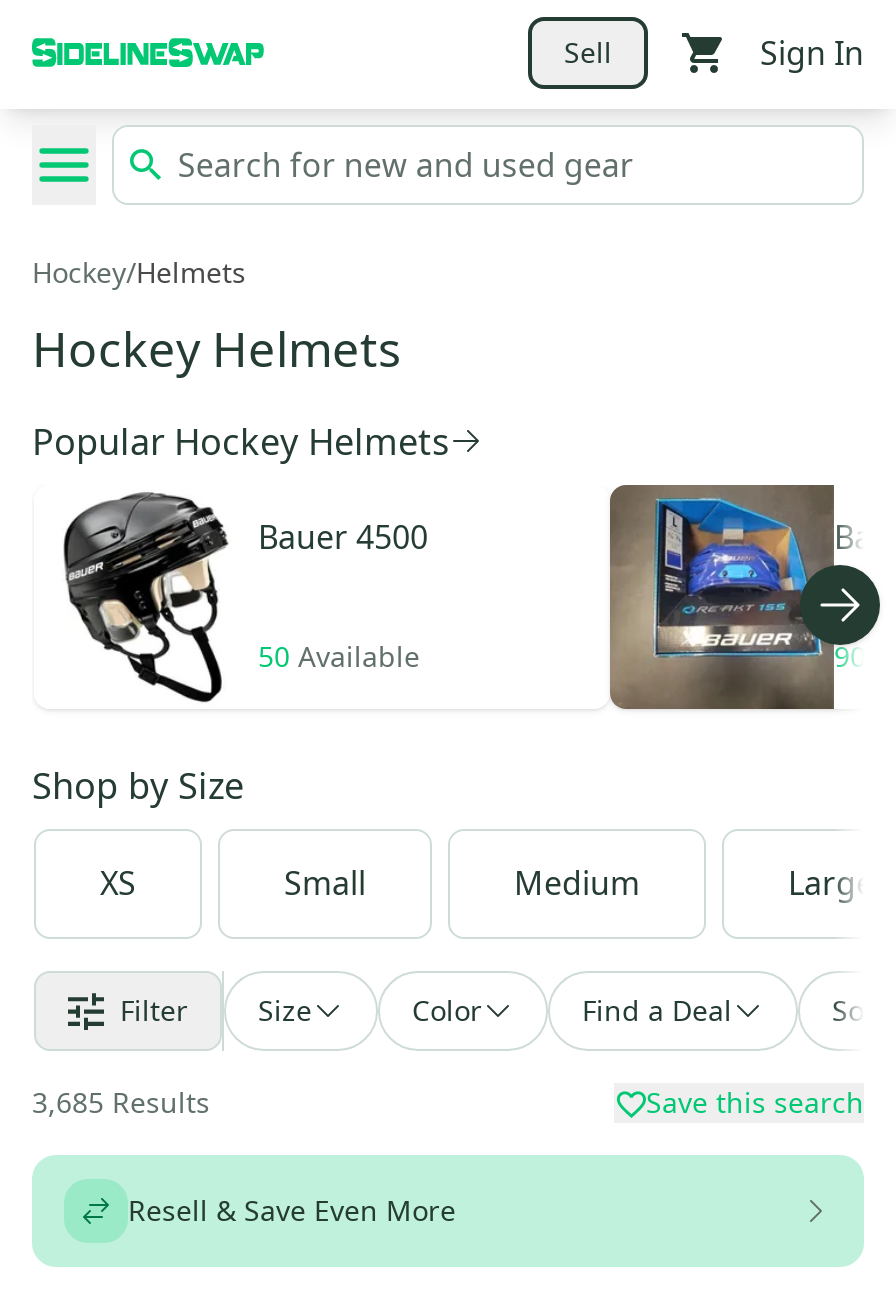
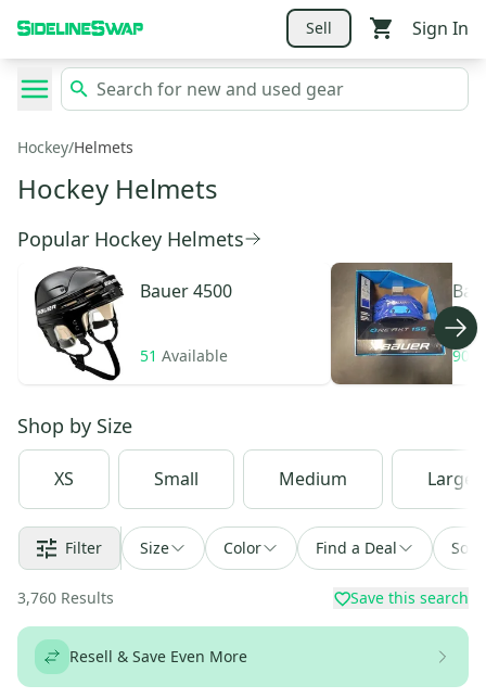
[258,637,420,675] 50 Available -> [140,345,228,366] 51 Available
[32,1083,210,1121] 3,685 Results -> [17,587,114,608] 3,760 Results

